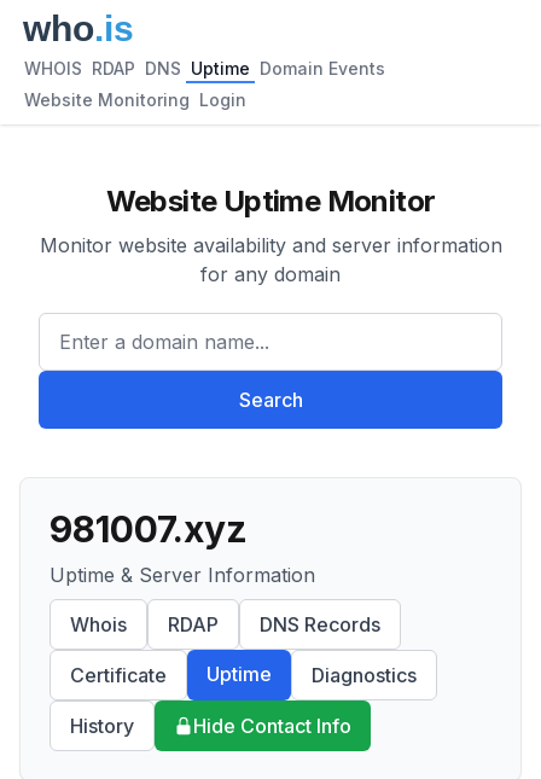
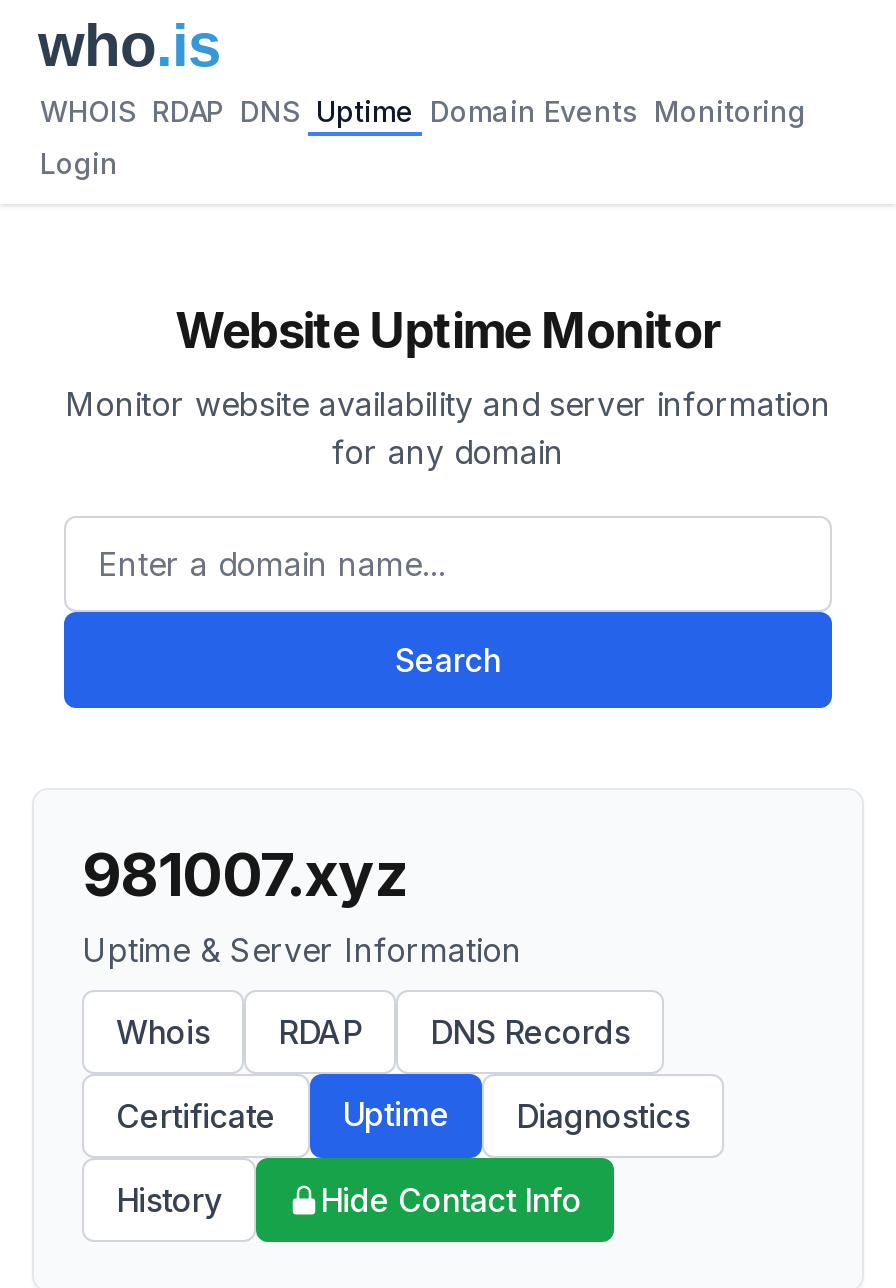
[24,58,385,79] WHOIS RDAP DNS Uptime Domain Events -> [40,94,806,128] WHOIS RDAP DNS Uptime Domain Events Monitoring
[24,89,246,110] Website Monitoring Login -> [40,146,118,180] Login

